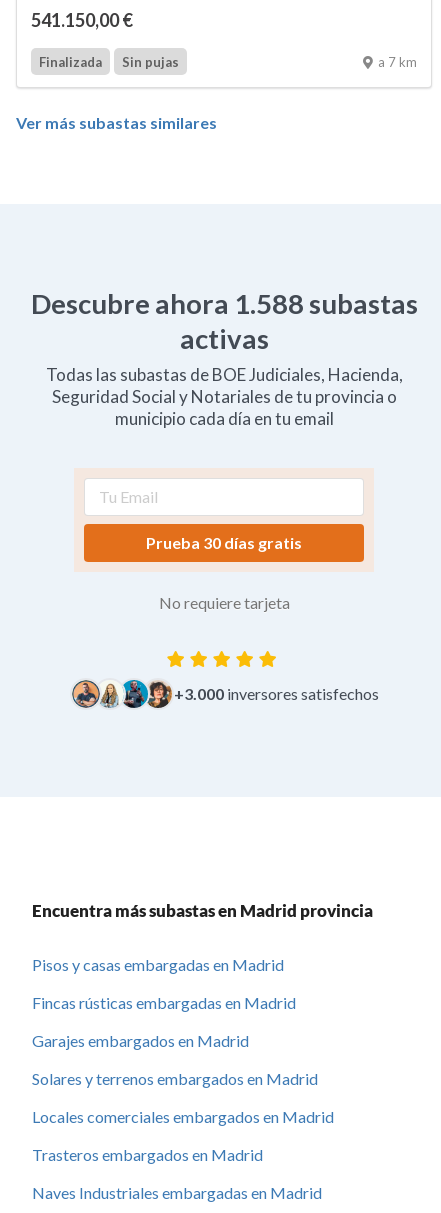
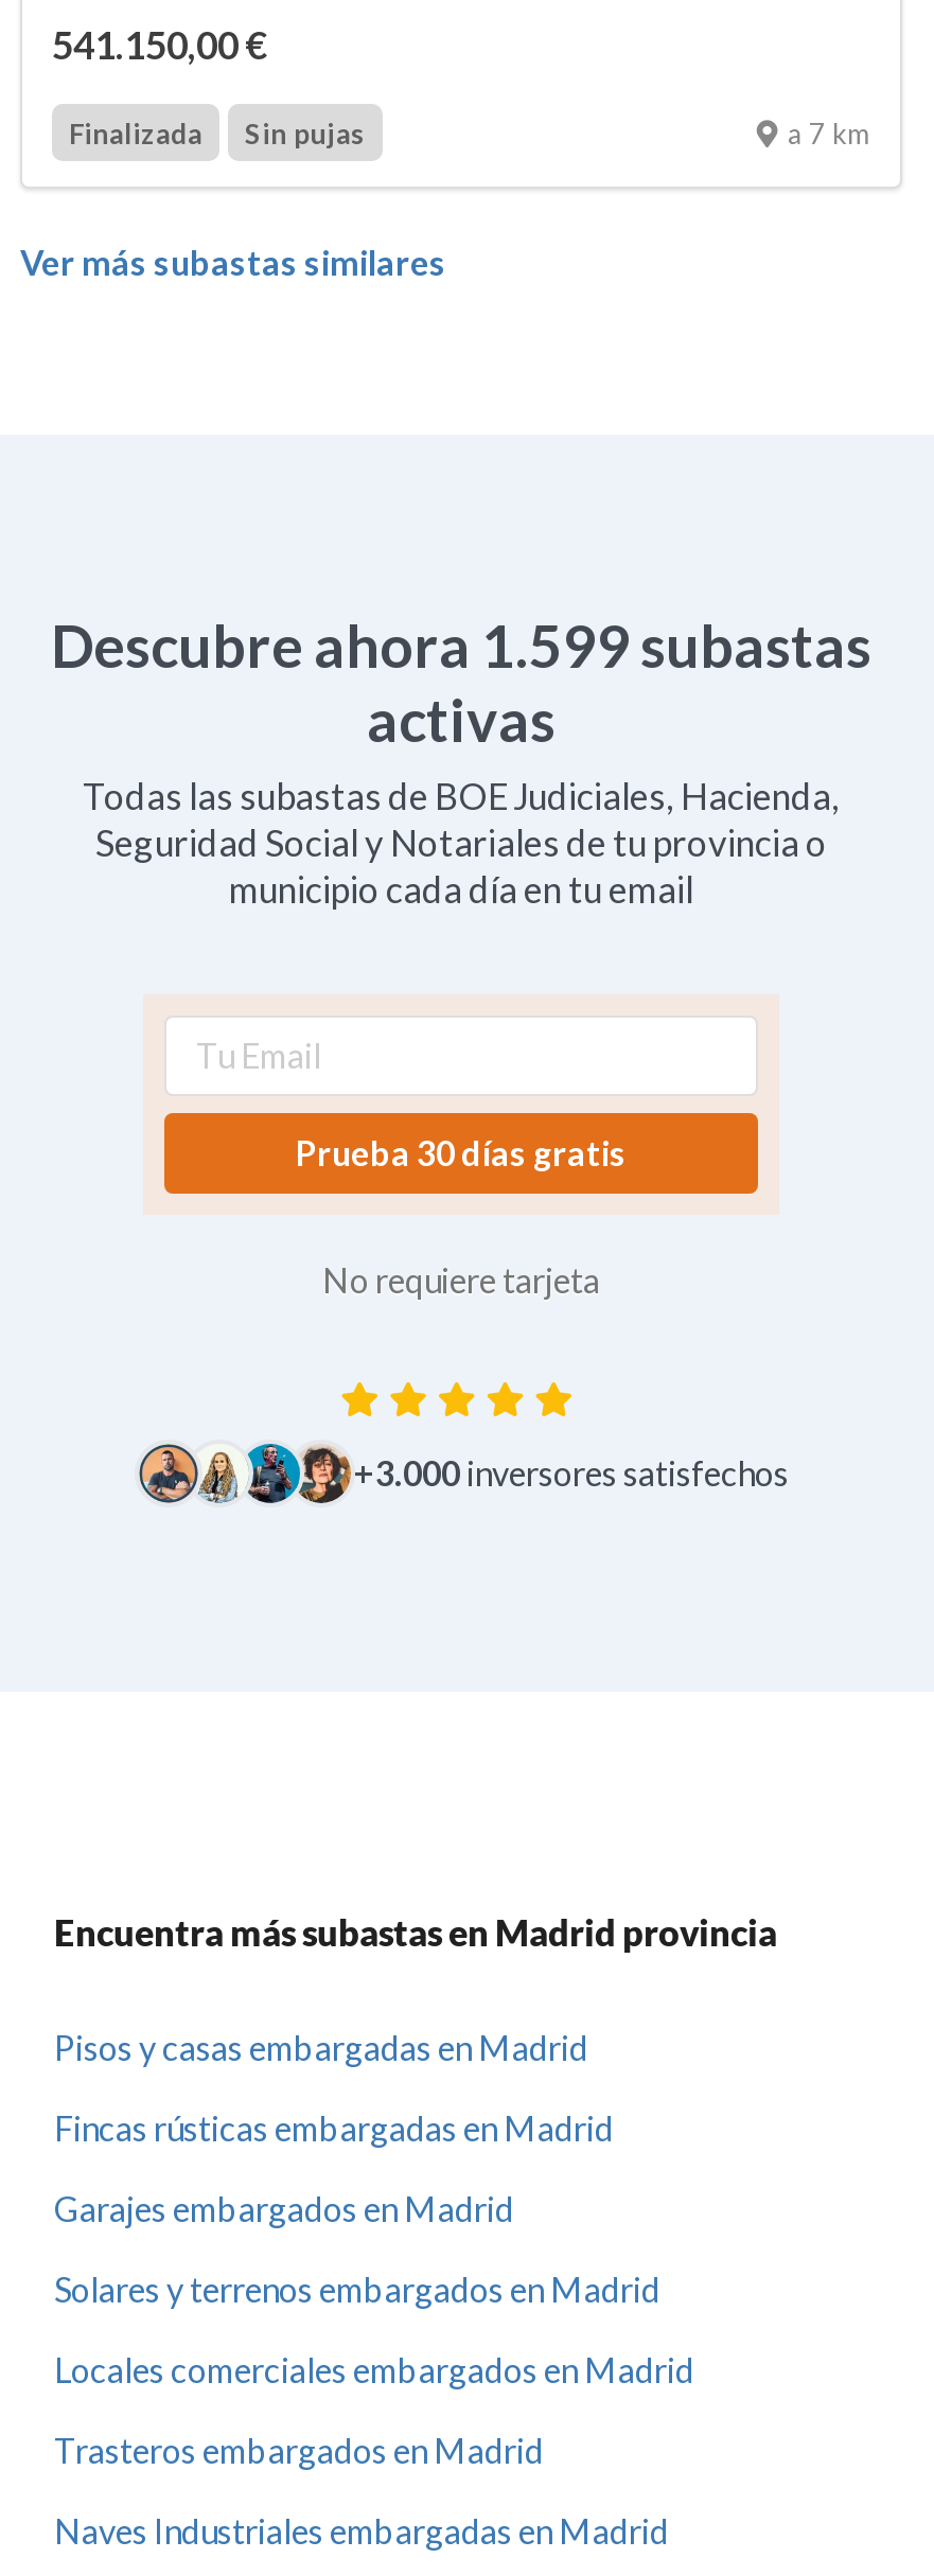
[30,286,417,319] Descubre ahora 1.588 subastas -> [51,610,871,680] Descubre ahora 1.599 subastas

